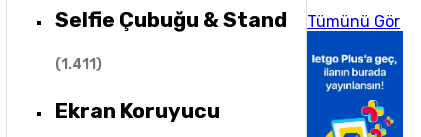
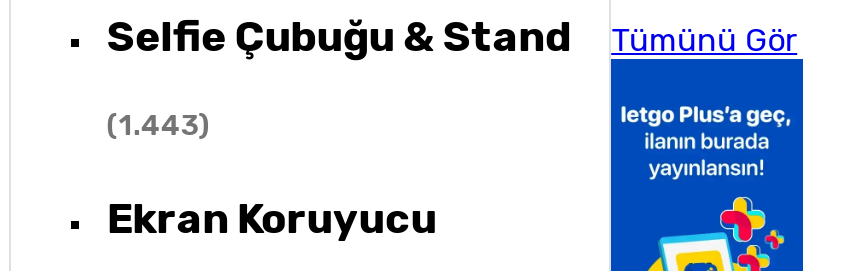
[55,56,102,73] (1.411) -> [107,110,211,144] (1.443)

